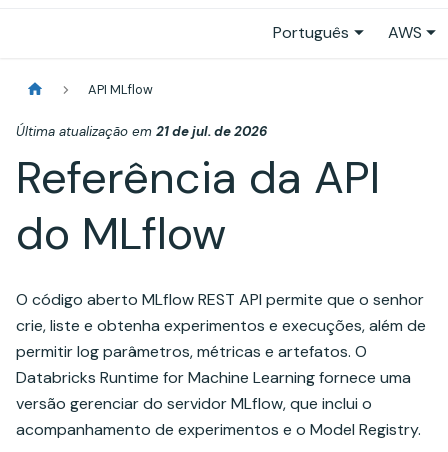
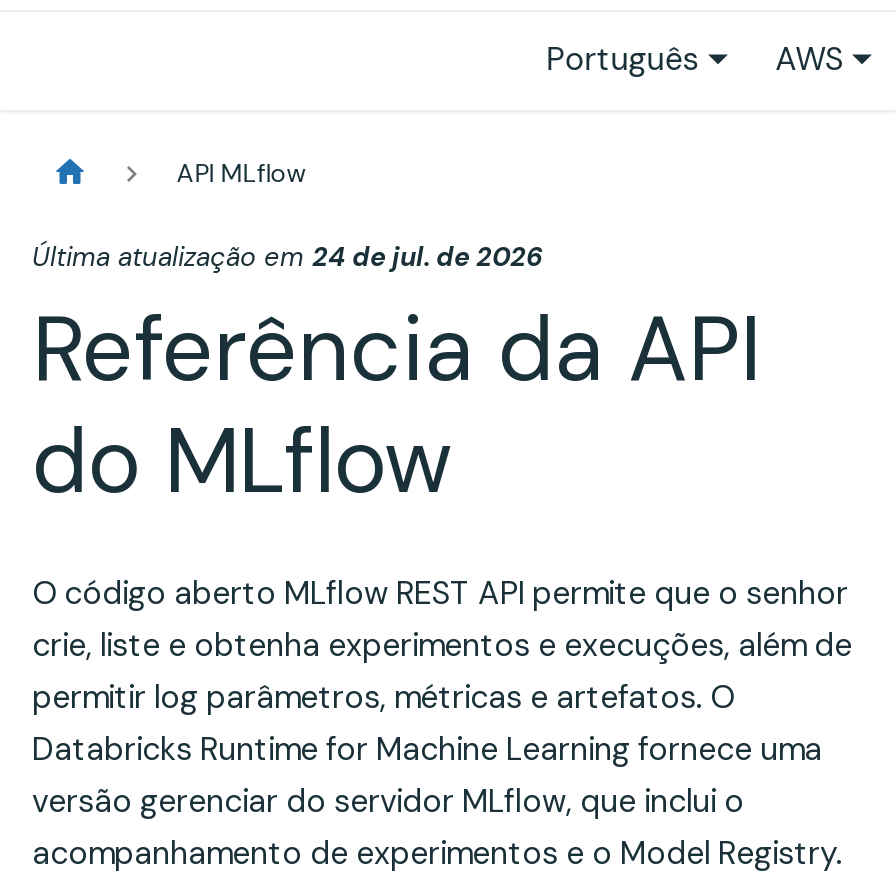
[16,123,267,140] Última atualização em 21 de jul. de 2026 -> [32,240,542,274] Última atualização em 24 de jul. de 2026

